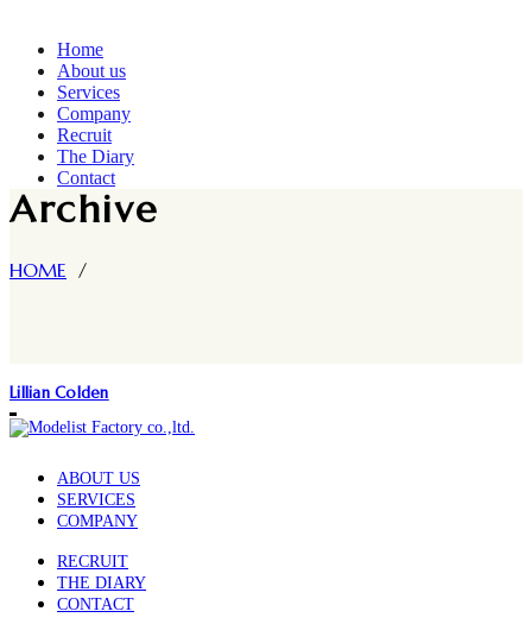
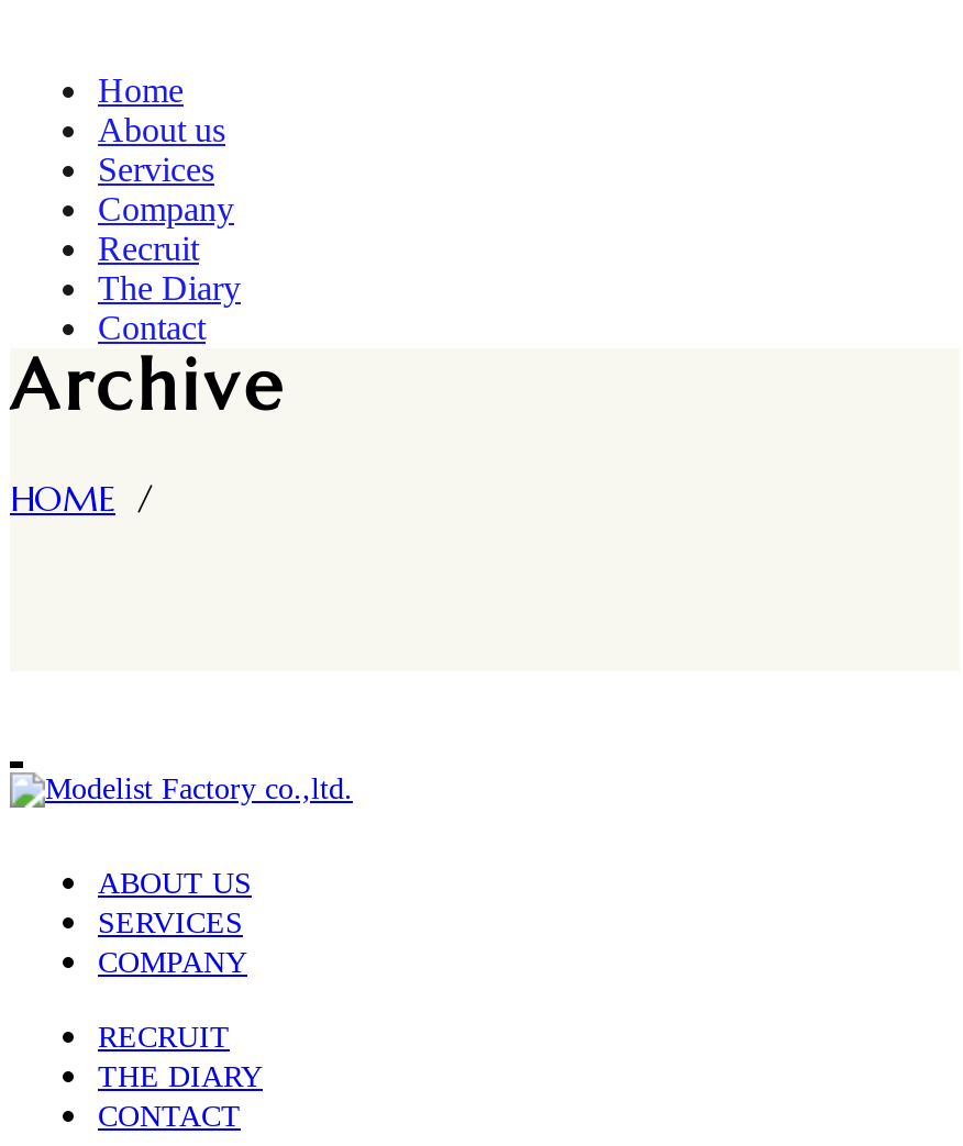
[10,383,109,403] Lillian Colden -> none

